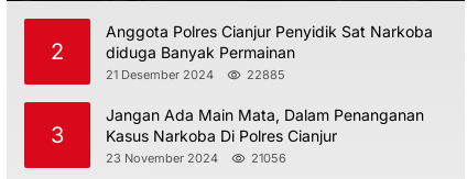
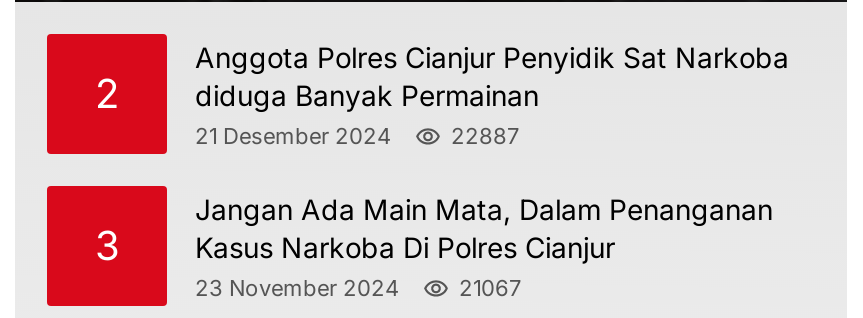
[247,68,285,83] 22885 -> [451,123,519,151] 22887
[251,151,286,166] 21056 -> [459,275,521,303] 21067

